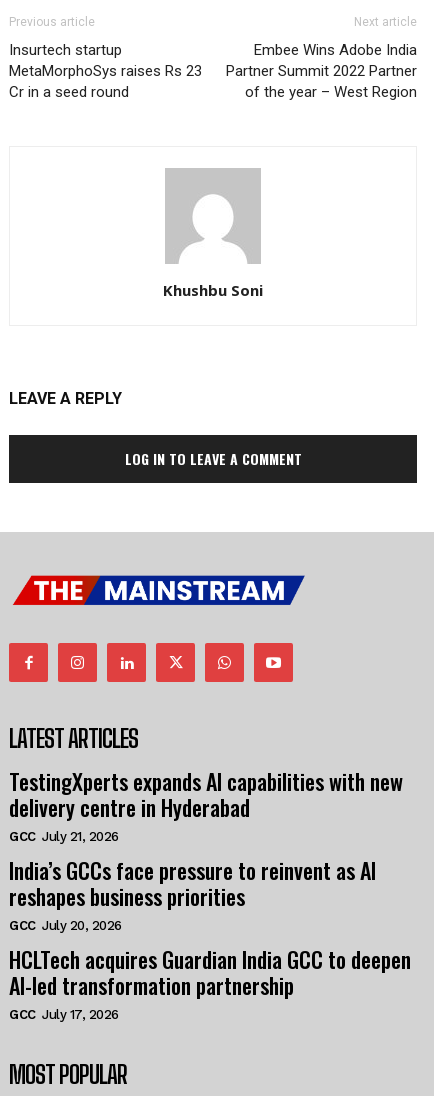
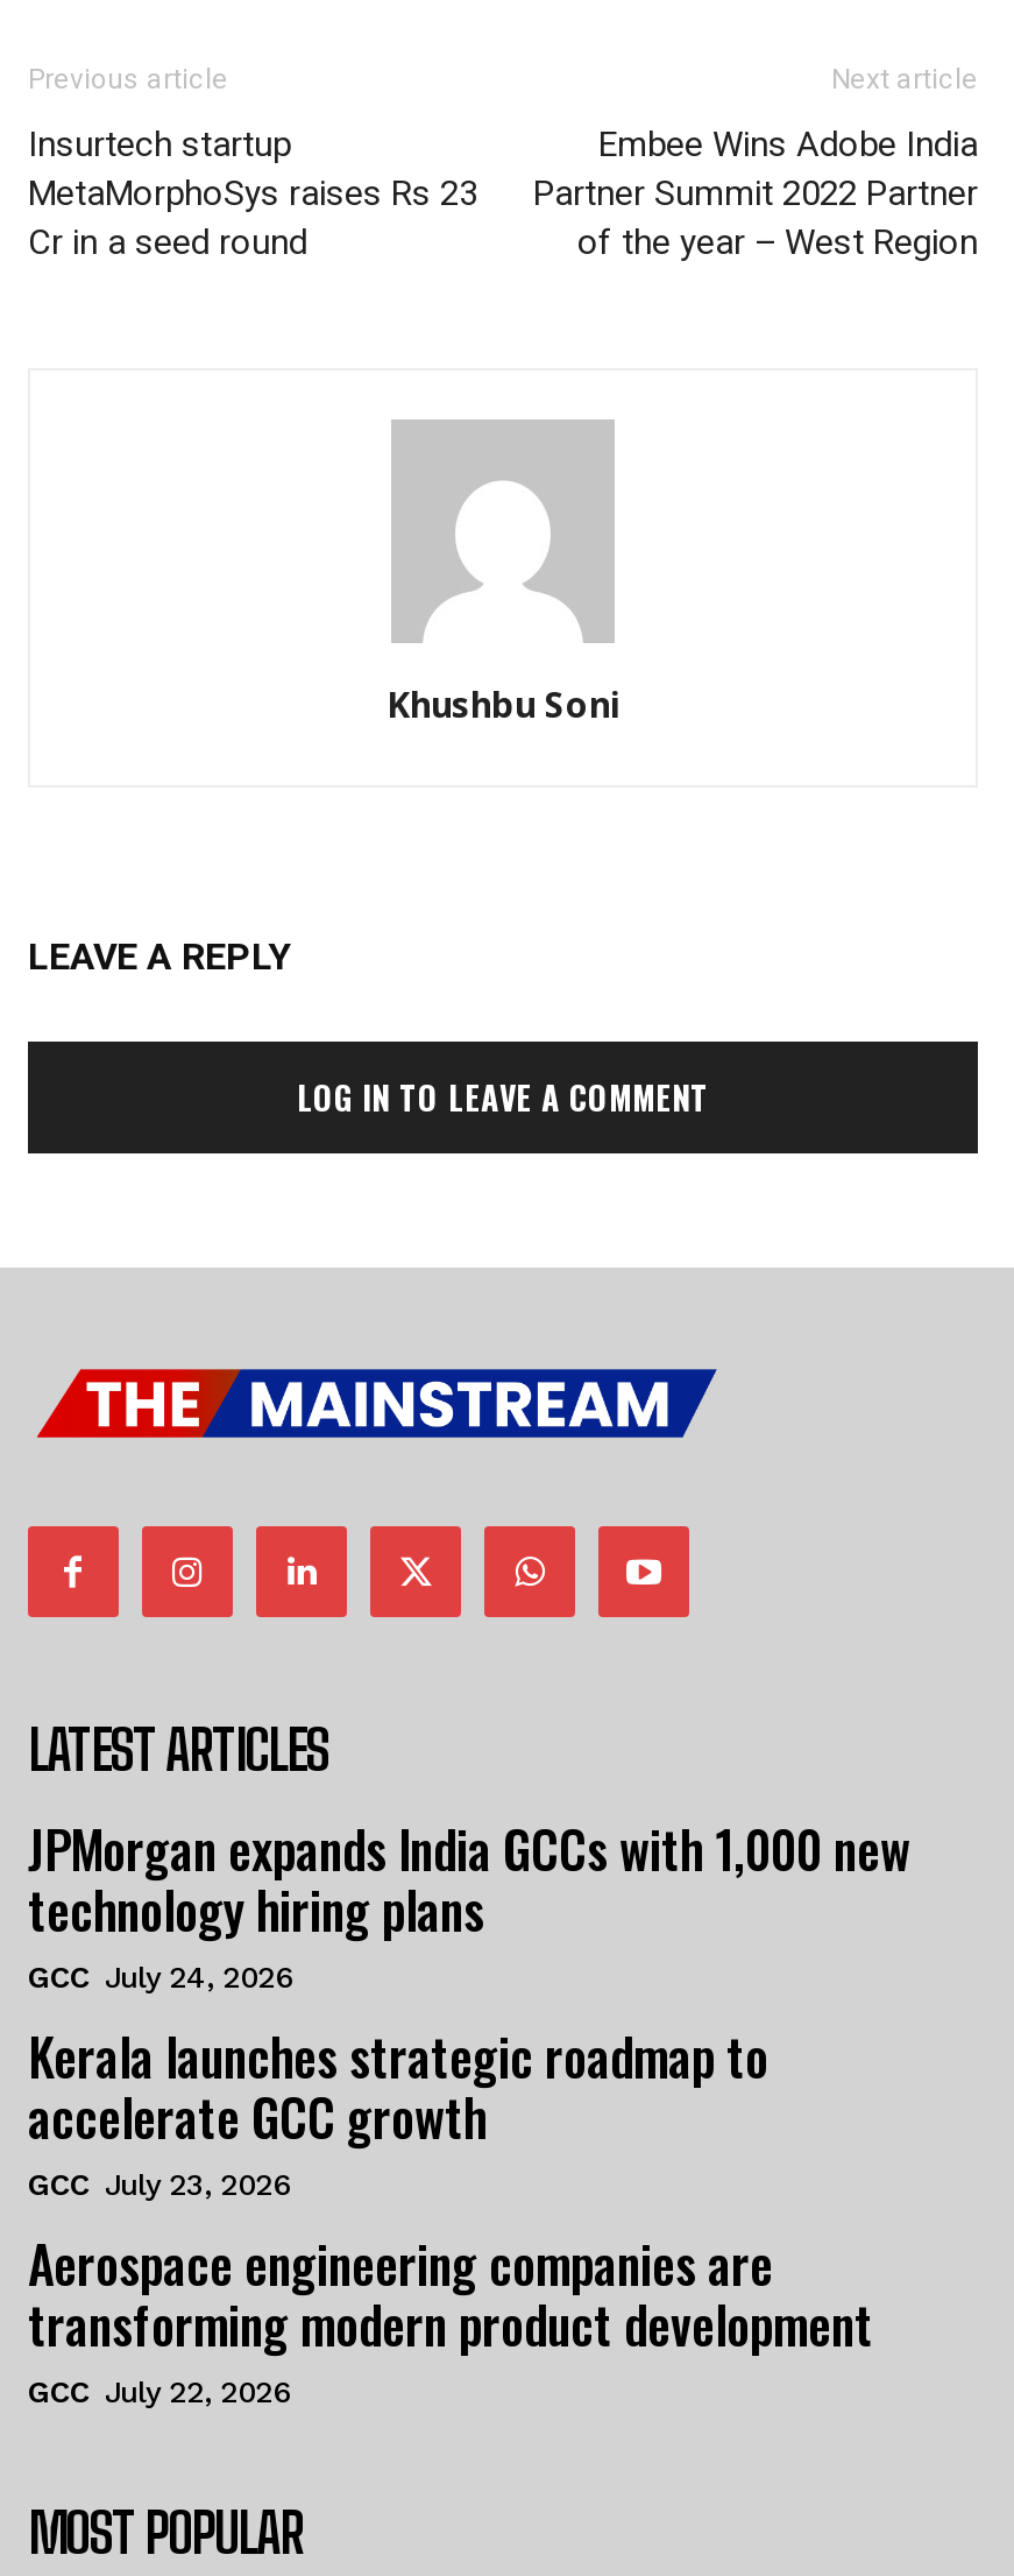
[9,765,411,1022] TestingXperts expands AI capabilities with new | delivery centre in Hyderabad | GCC July 21, 2026 | India’s GCCs face pressure to reinvent as AI | reshapes business priorities | GCC July 20, 2026 | HCLTech acquires Guardian India GCC to deepen | AI-led transformation partnership | GCC July 17, 2026 -> [28,1809,910,2408] JPMorgan expands India GCCs with 1,000 new | technology hiring plans | GCC July 24, 2026 | Kerala launches strategic roadmap to | accelerate GCC growth | GCC July 23, 2026 | Aerospace engineering companies are | transforming modern product development | GCC July 22, 2026

